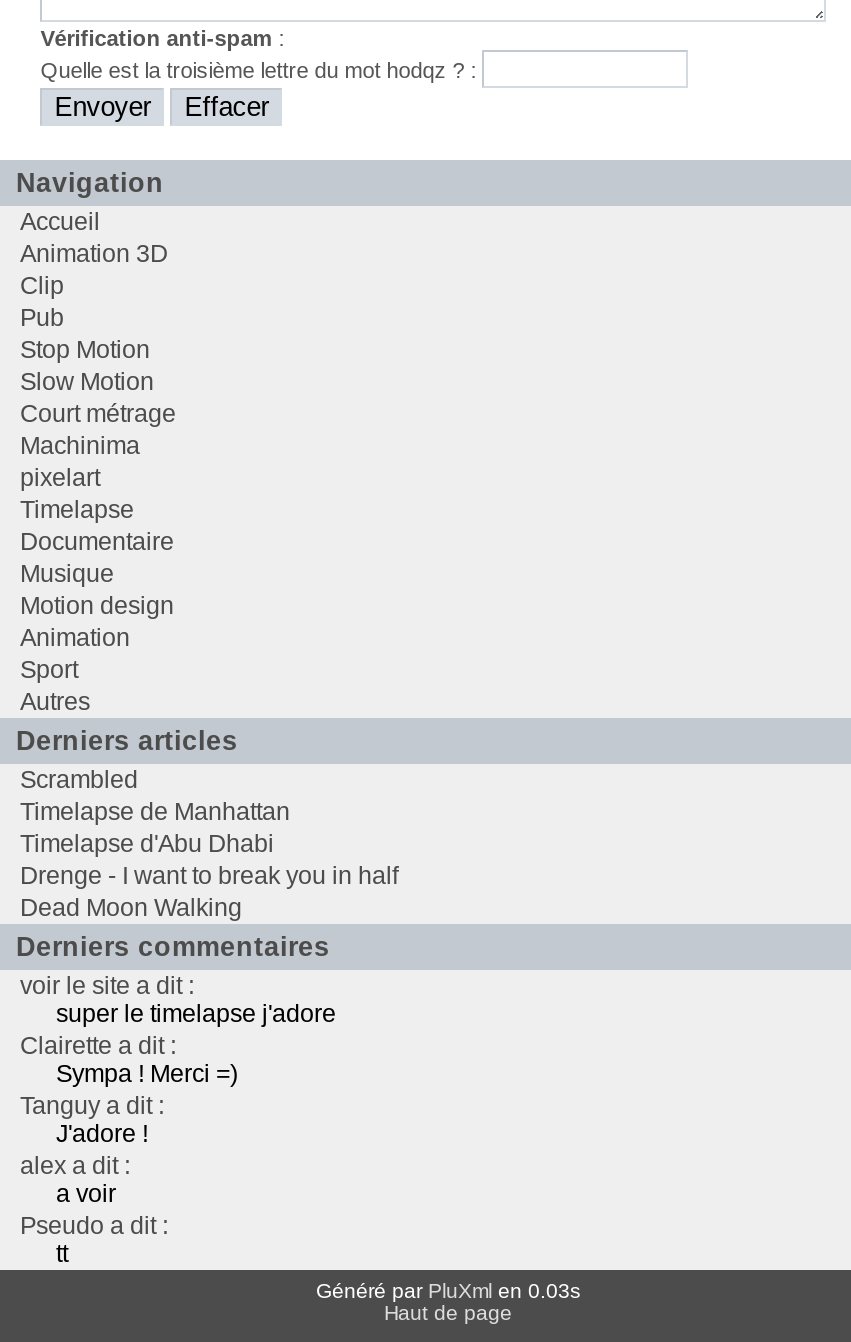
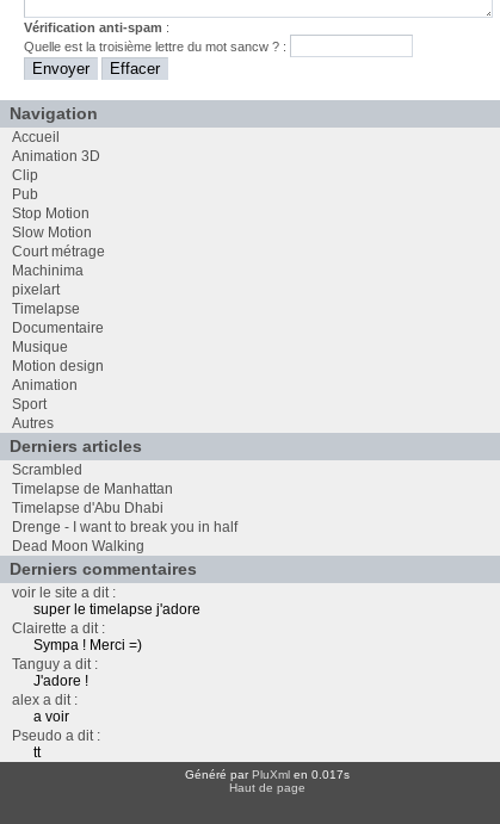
[40,58,482,82] Quelle est la troisième lettre du mot hodqz? : -> [24,39,290,53] Quelle est la troisième lettre du mot sancw? :
[316,1279,580,1301] Généré par PluXml en 0.03s -> [185,768,350,781] Généré par PluXml en 0.017s

